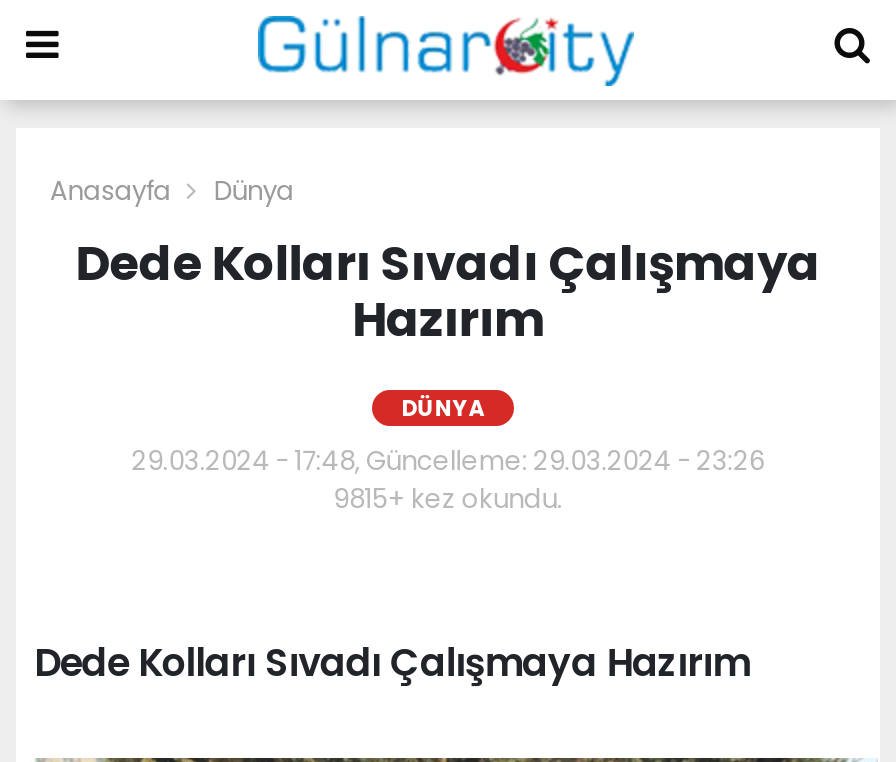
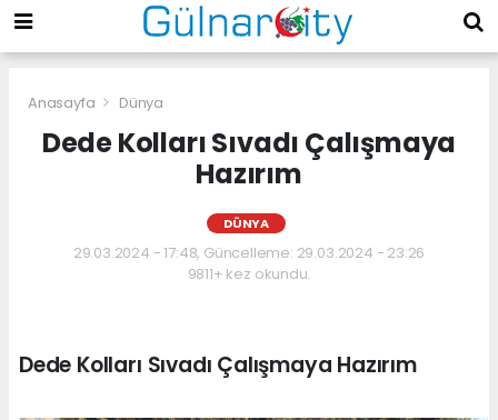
[333,480,563,518] 9815+ kez okundu. -> [187,263,311,284] 9811+ kez okundu.

